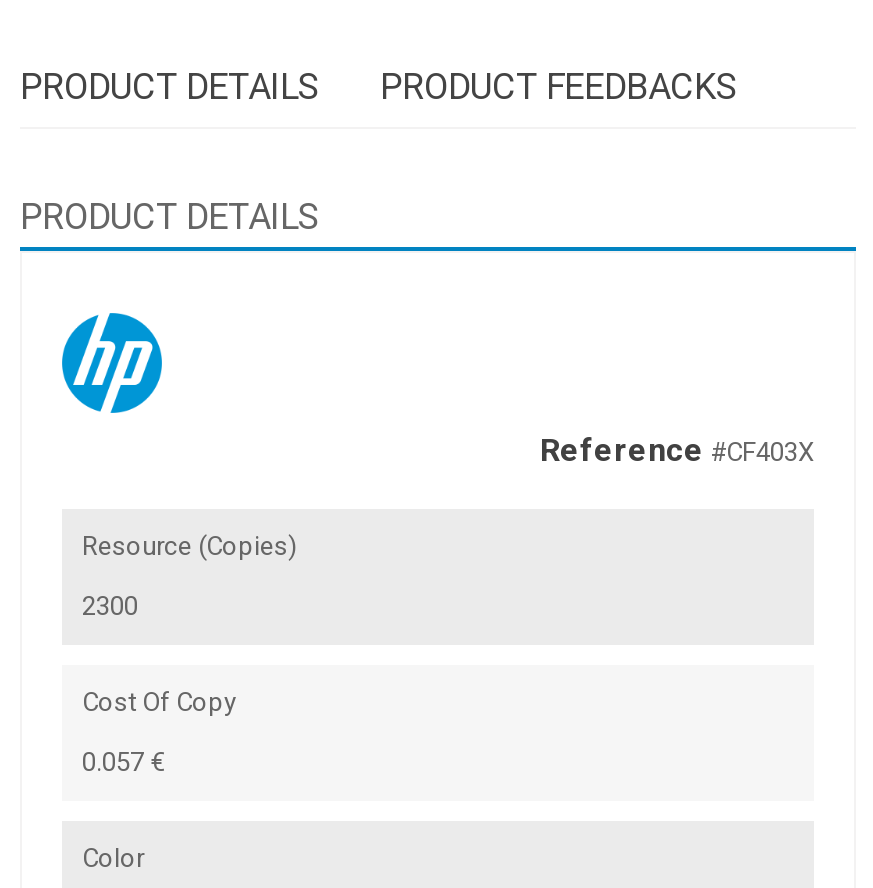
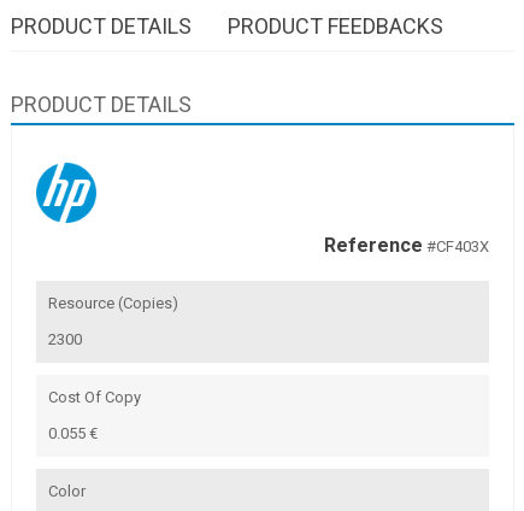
[82,747,164,777] 0.057 € -> [48,424,98,442] 0.055 €

